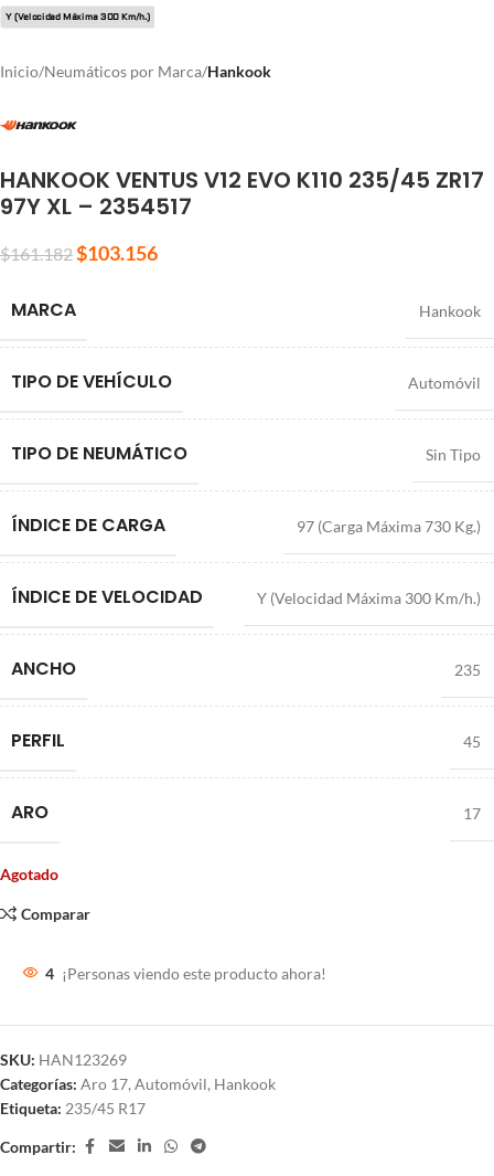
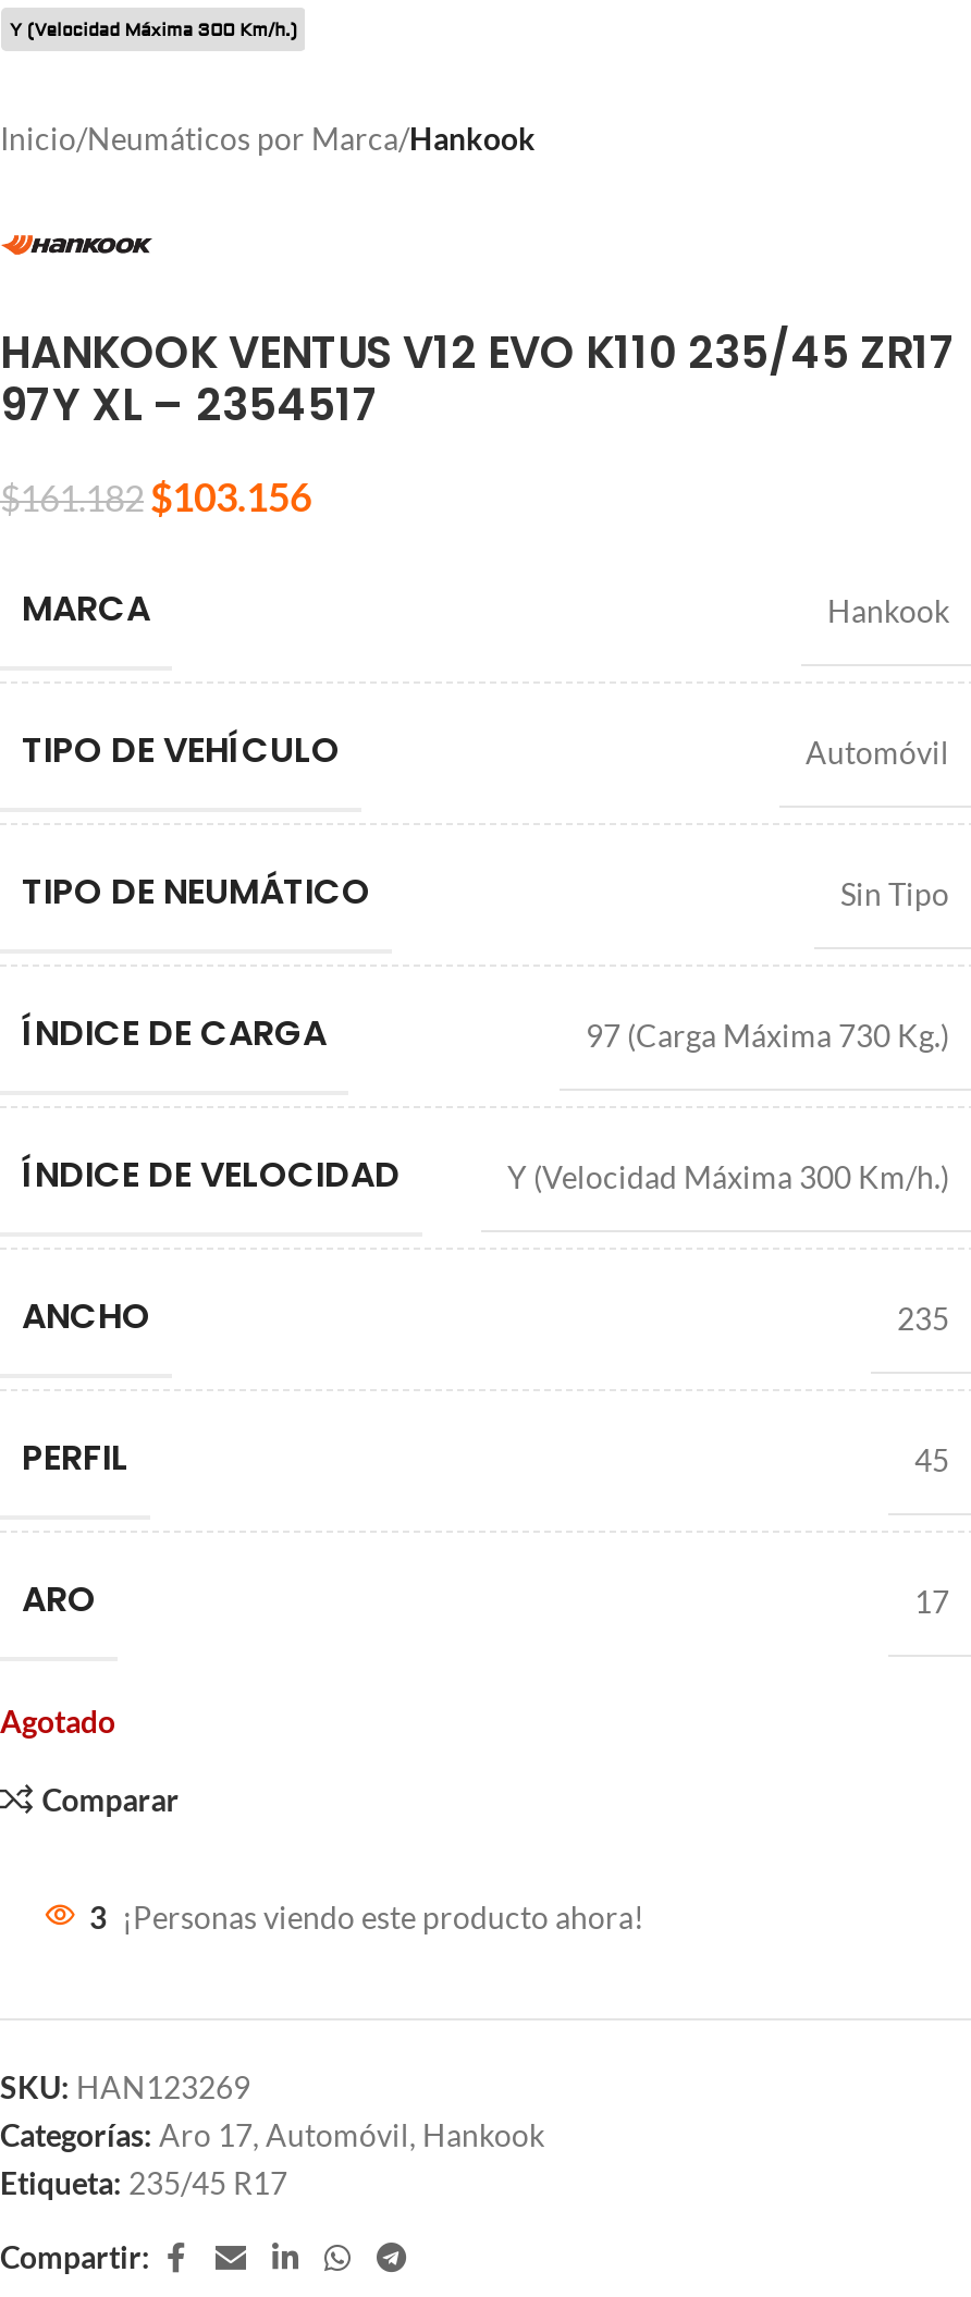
[45,964,326,983] 4 ¡Personas viendo este producto ahora! -> [89,1898,644,1935] 3 ¡Personas viendo este producto ahora!

